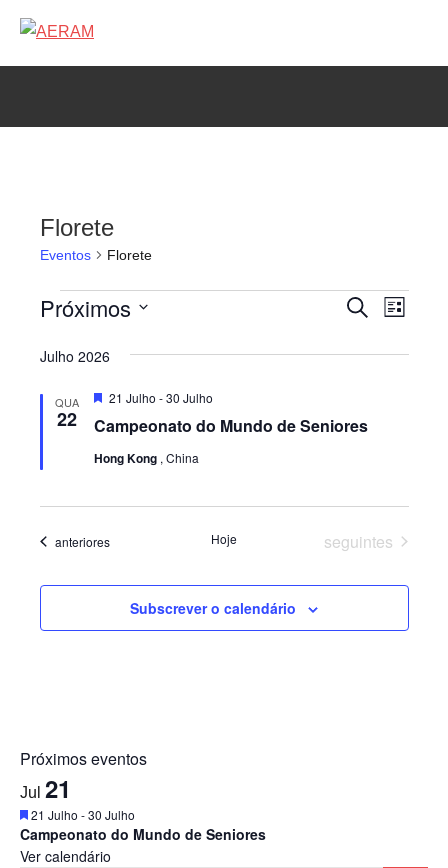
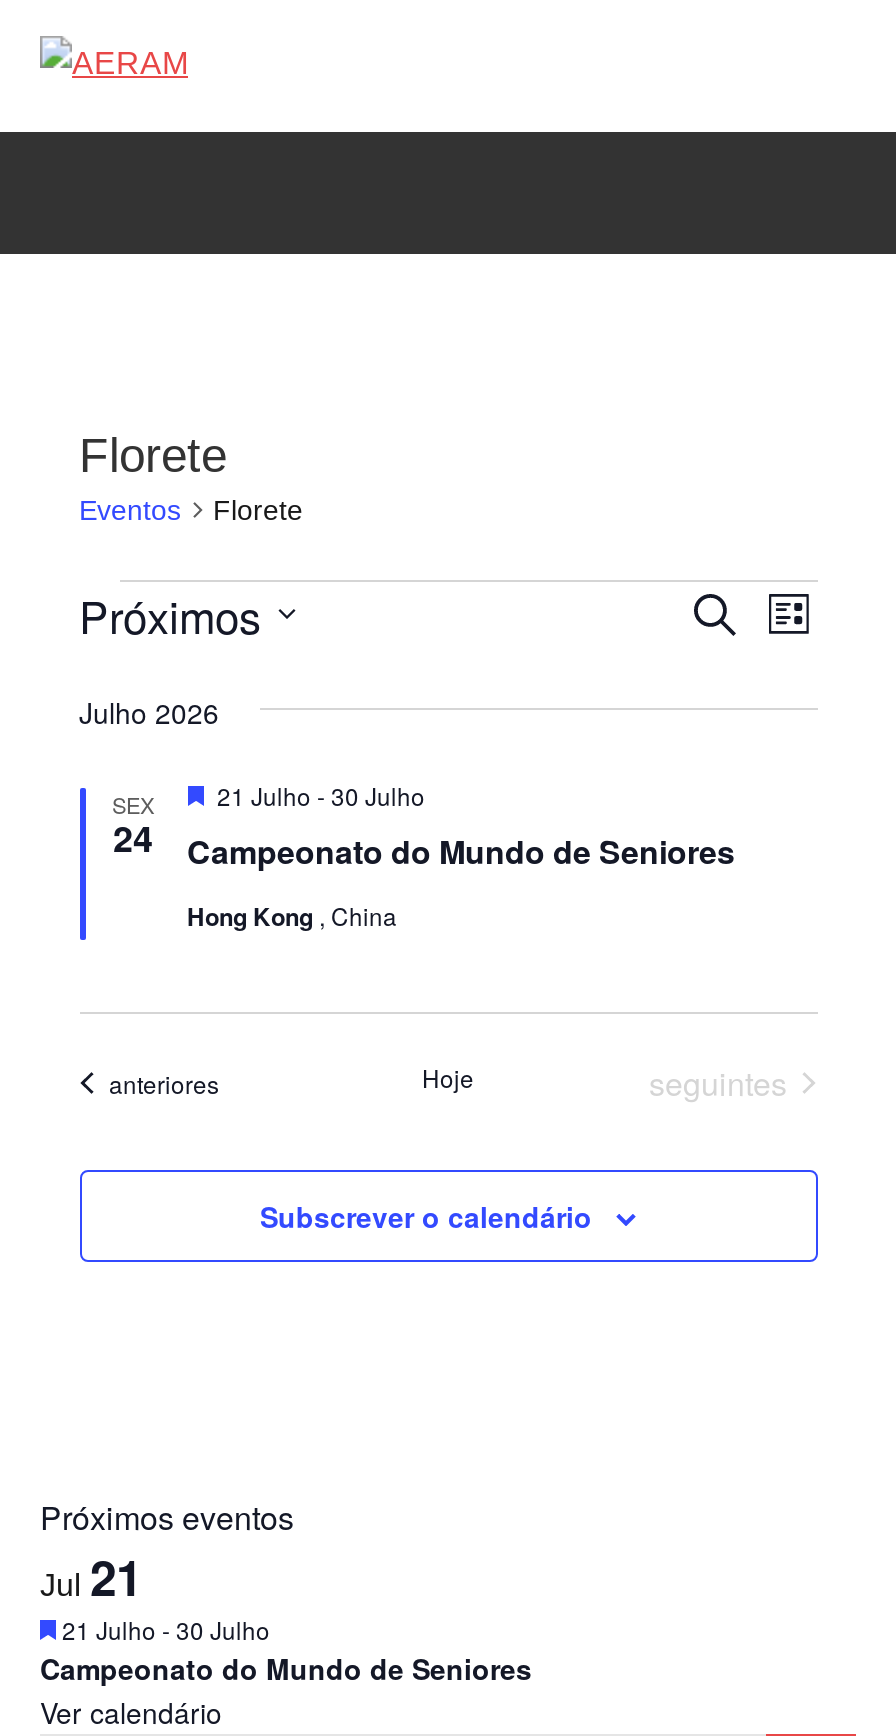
[54,394,78,432] QUA | 22 -> [112,788,154,864] SEX | 24

